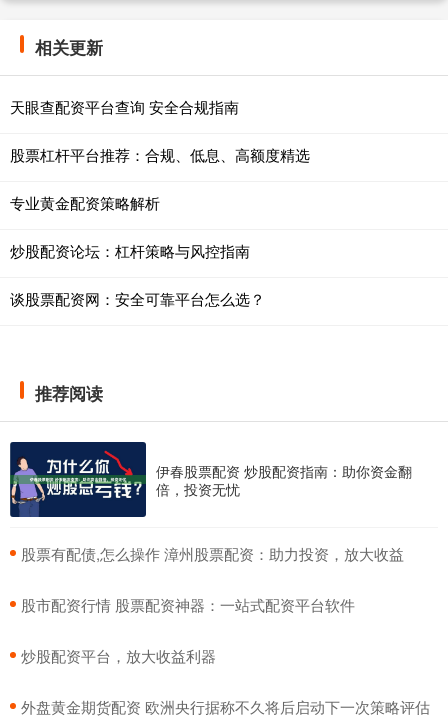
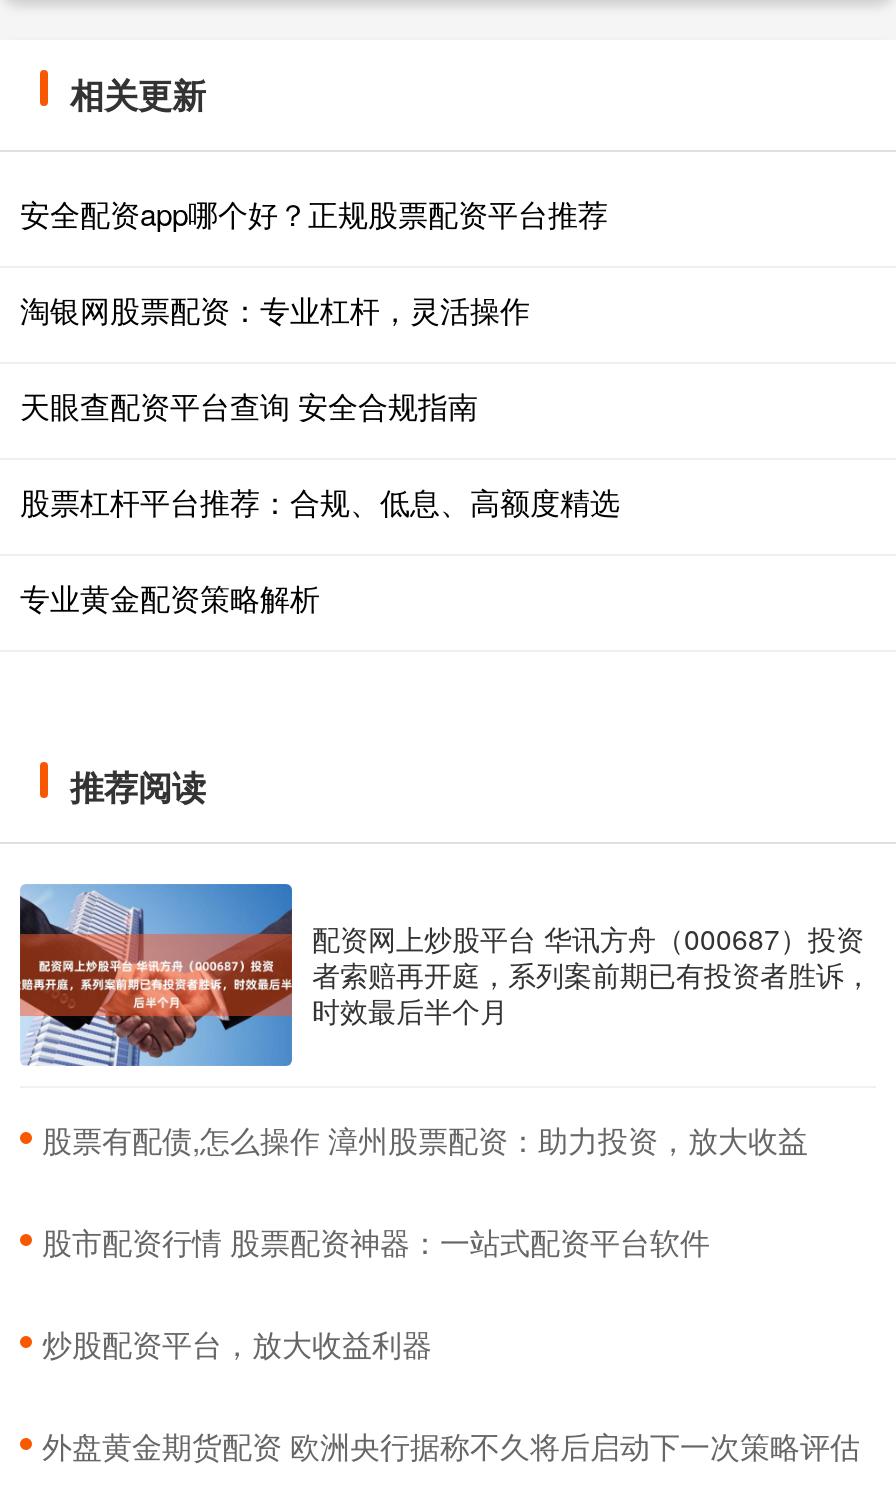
none -> [20,192,608,330] 安全配资app哪个好？正规股票配资平台推荐 | 淘银网股票配资：专业杠杆，灵活操作
moved [10,96,310,213] -> [20,384,620,618]: 天眼查配资平台查询 安全合规指南 | 股票杠杆平台推荐：合规、低息、高额度精选 | 专业黄金配资策略解析
[10,240,265,309] 炒股配资论坛：杠杆策略与风控指南 | 谈股票配资网：安全可靠平台怎么选？ -> none
[9,441,412,518] [image] | 伊春股票配资 炒股配资指南：助你资金翻 | 倍，投资无忧 -> [18,882,872,1066] [image] | 配资网上炒股平台 华讯方舟（000687）投资 | 者索赔再开庭，系列案前期已有投资者胜诉， | 时效最后半个月

